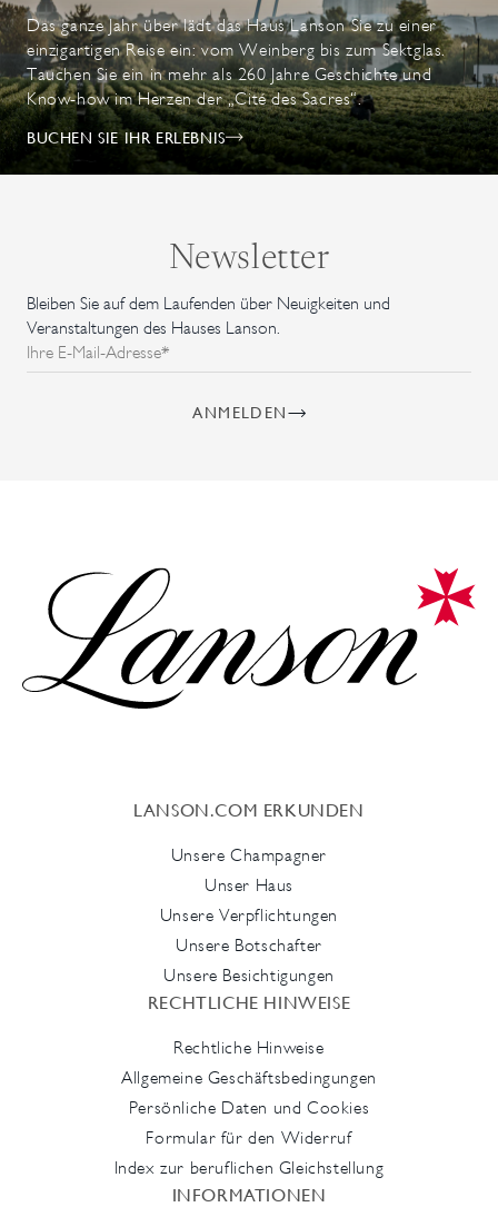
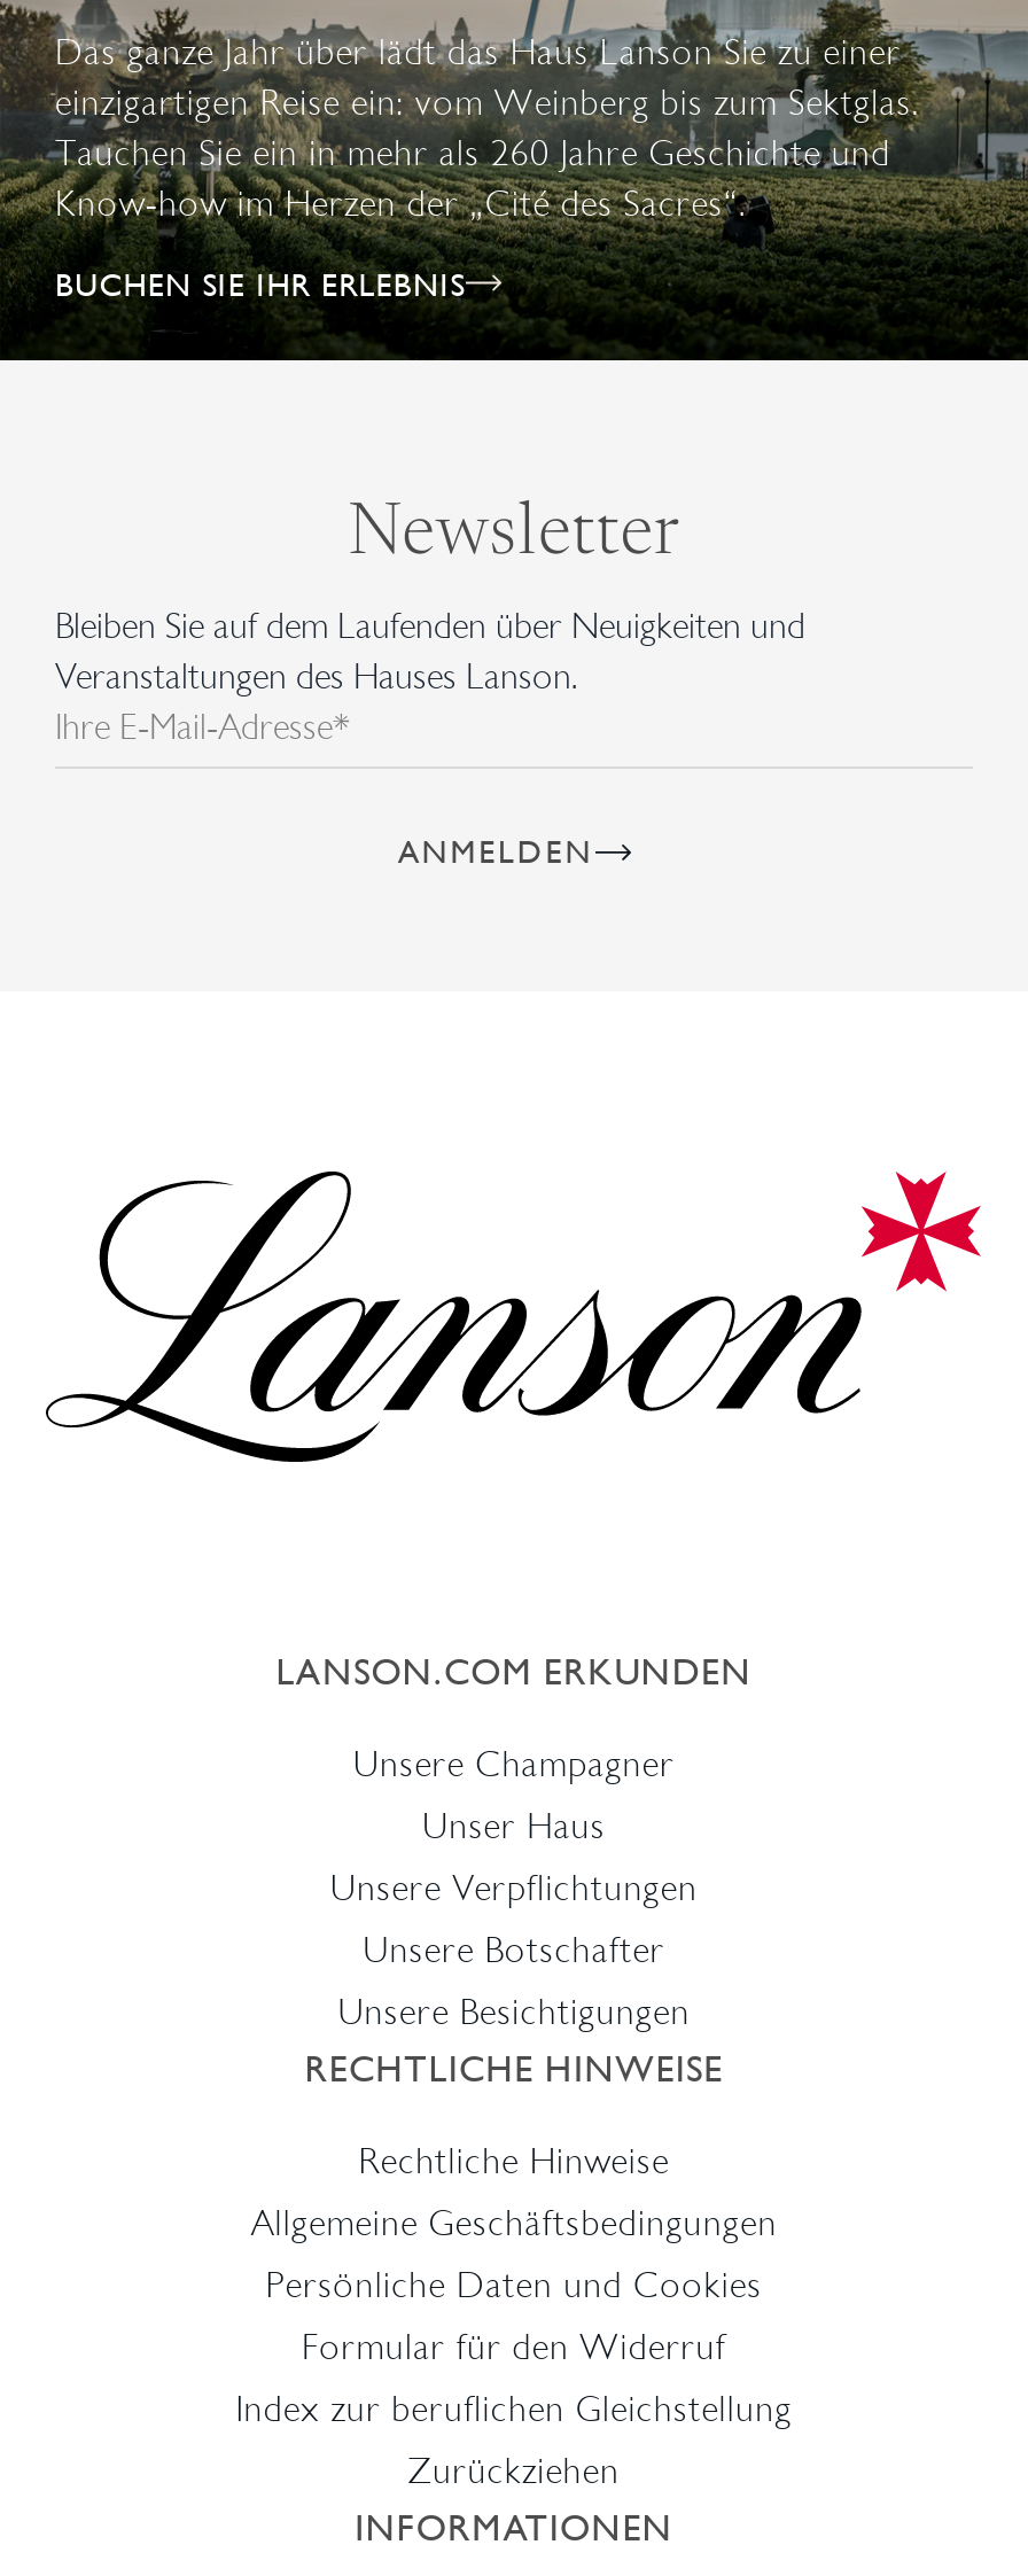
none -> [408,2446,620,2494] Zurückziehen

